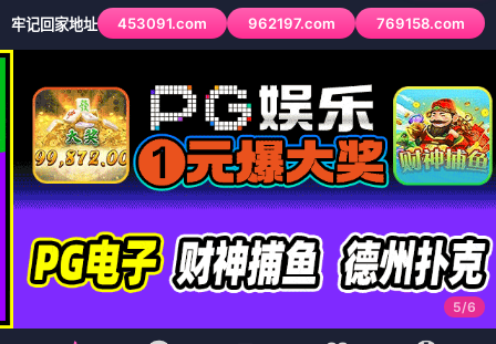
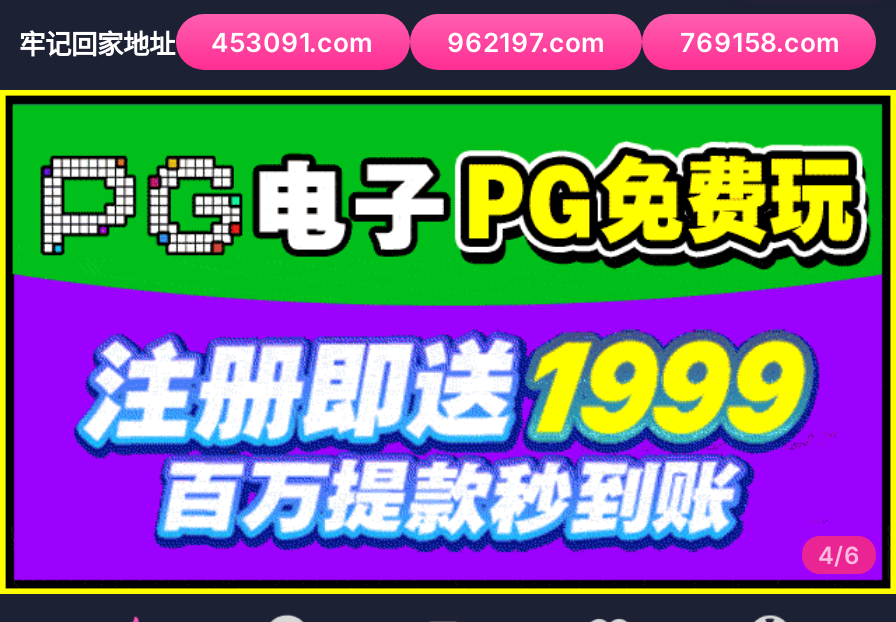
[3,50,493,330] [image] -> [6,88,890,596] [image]

